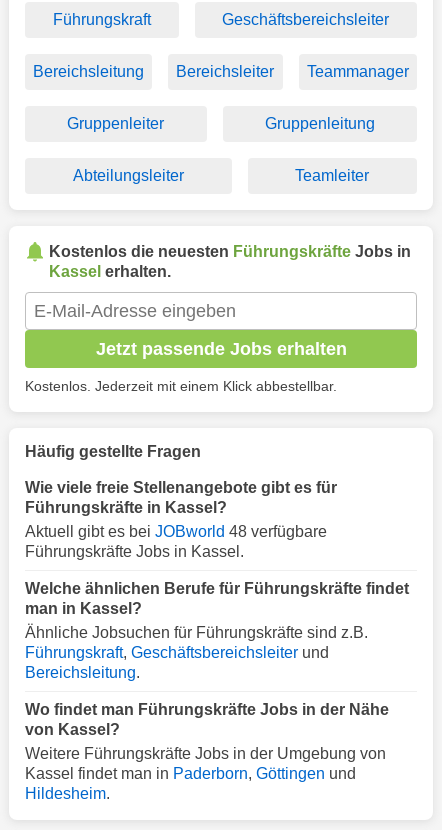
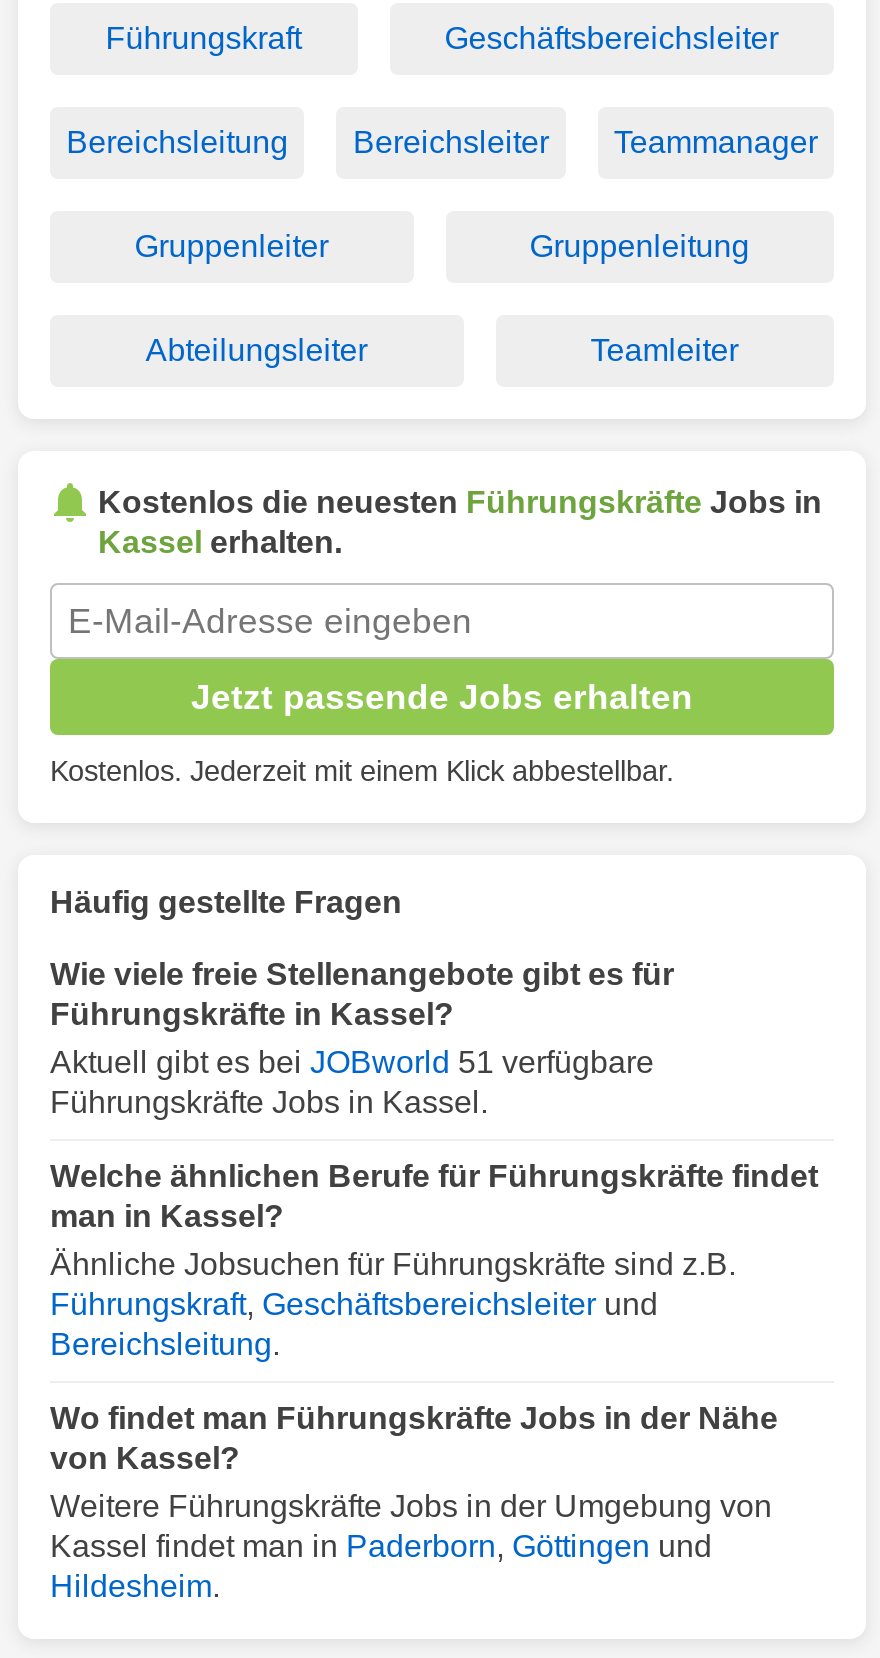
[25,523,327,540] Aktuell gibt es bei JOBworld 48 verfügbare -> [50,1045,654,1079] Aktuell gibt es bei JOBworld 51 verfügbare

